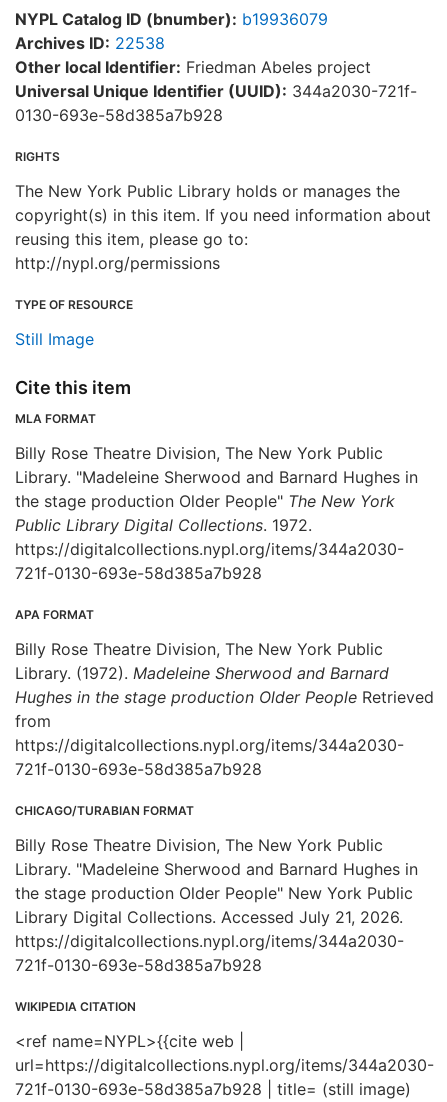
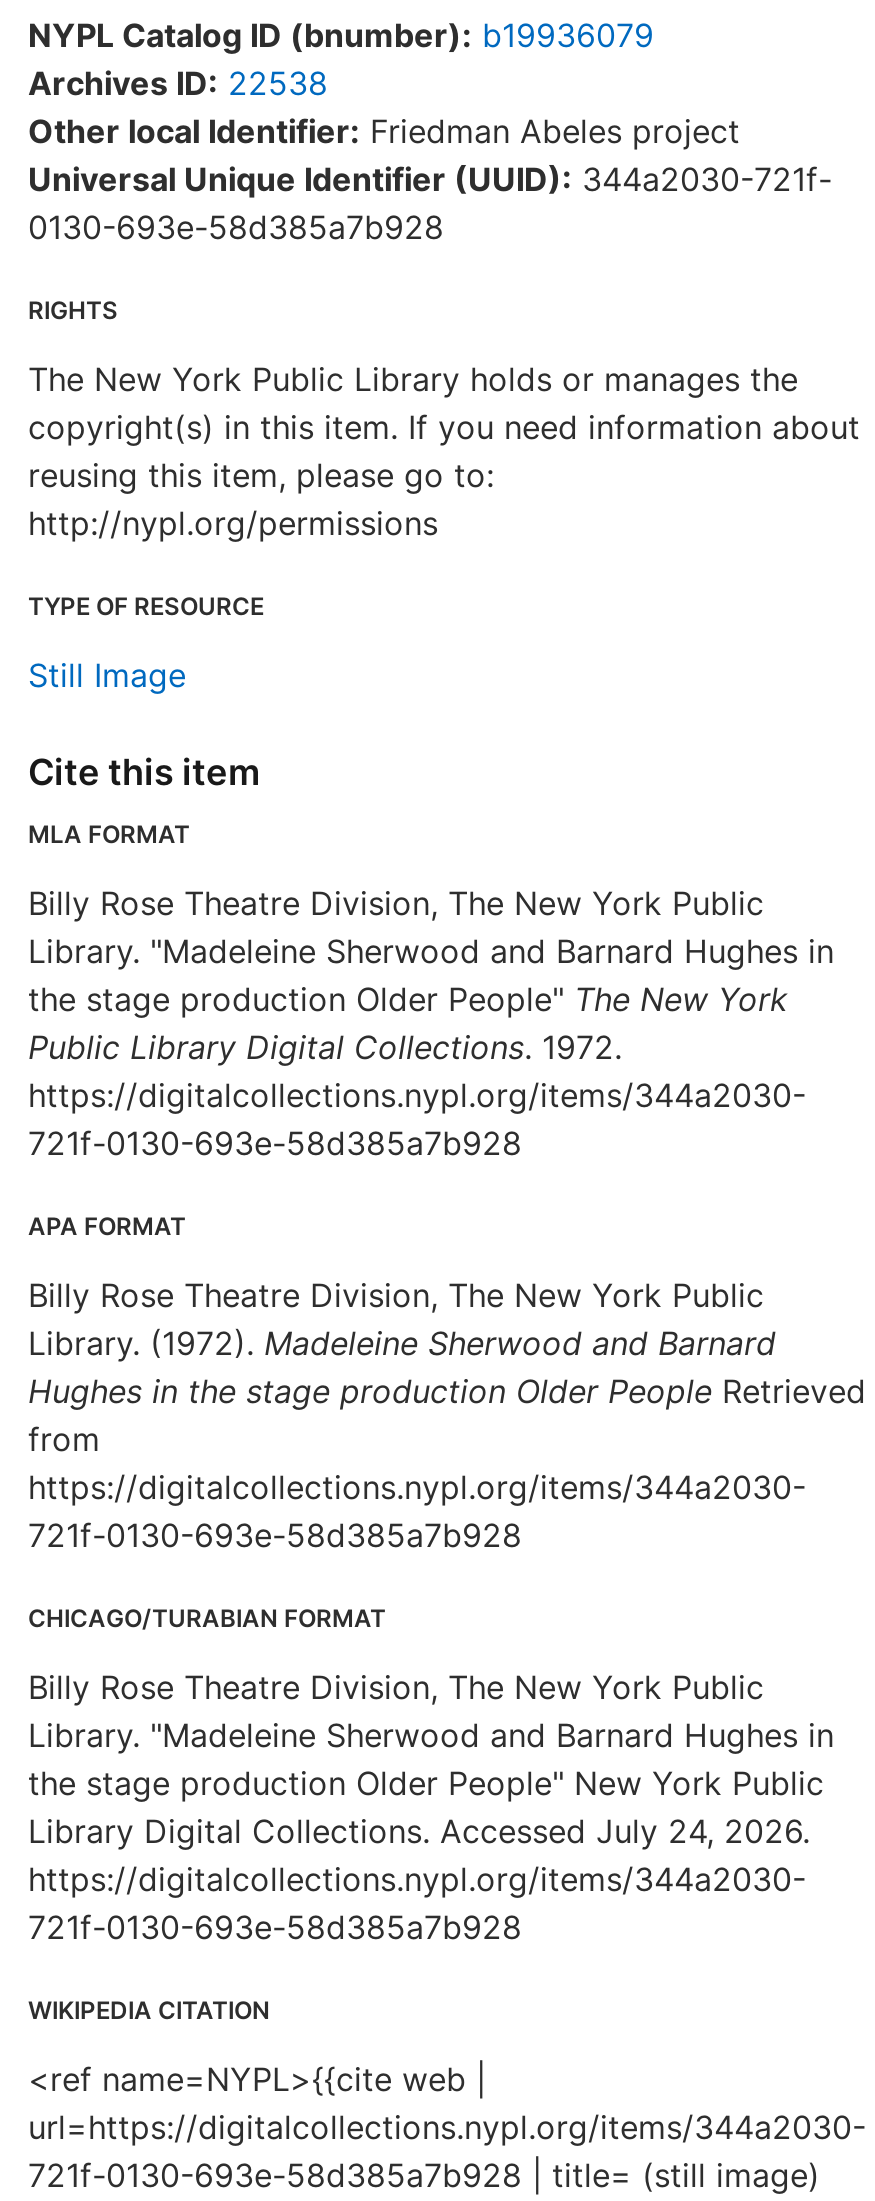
[15,907,403,927] Library Digital Collections. Accessed July 21, 2026. -> [28,1811,810,1851] Library Digital Collections. Accessed July 24, 2026.

